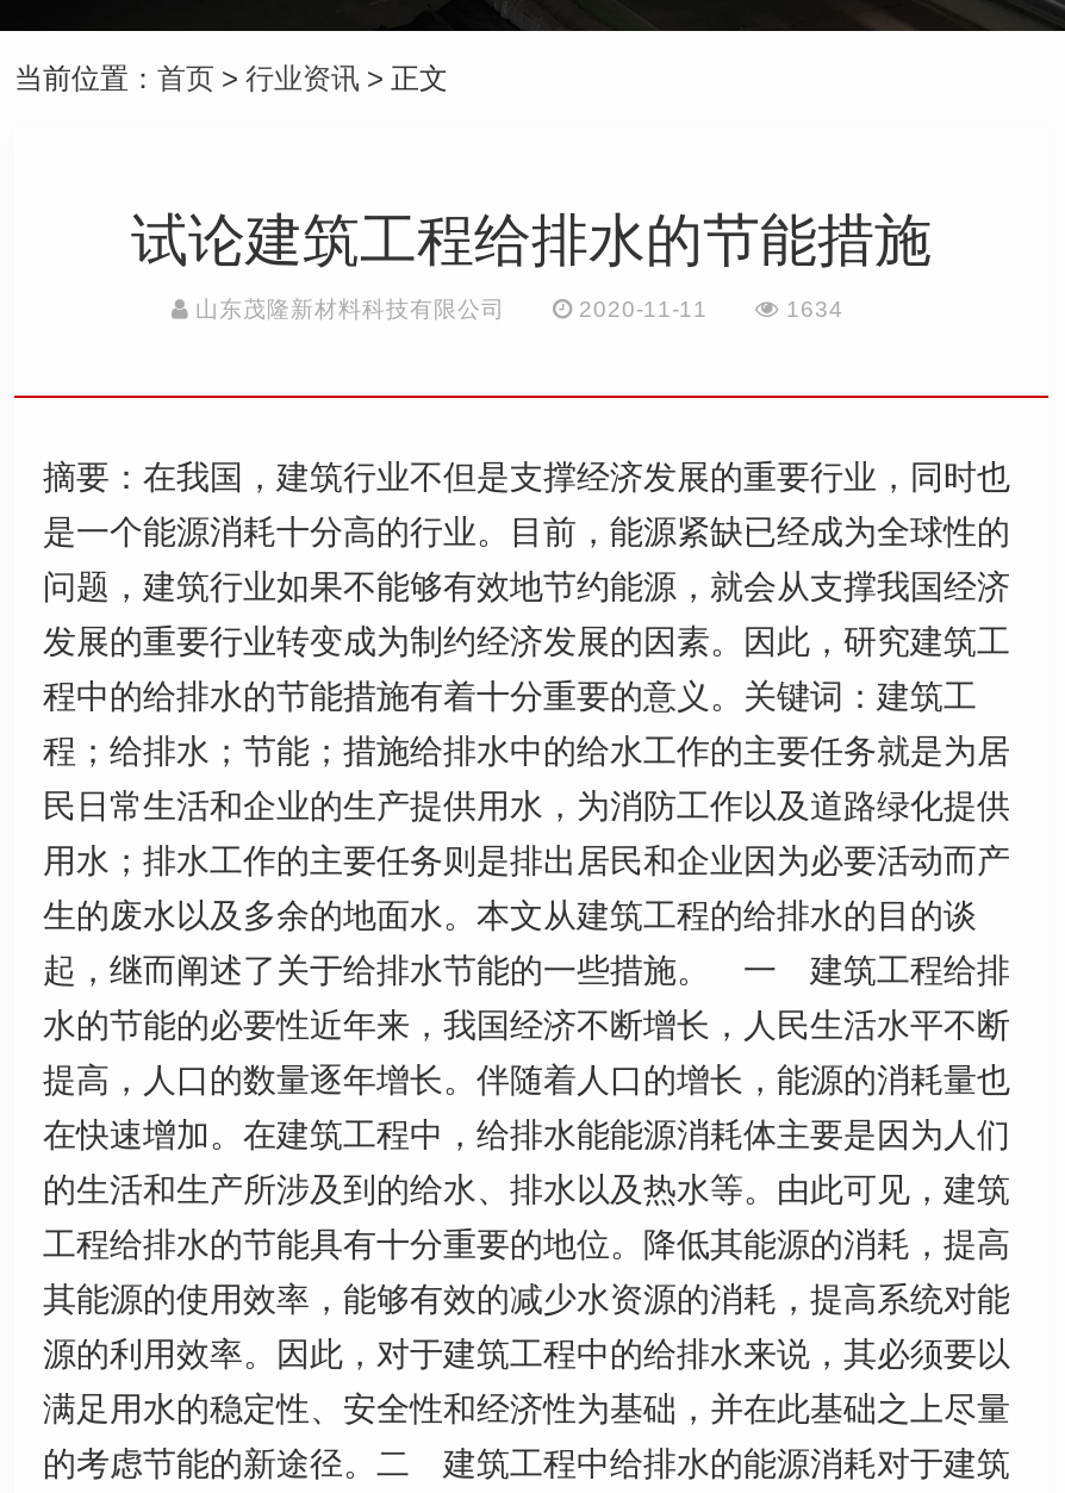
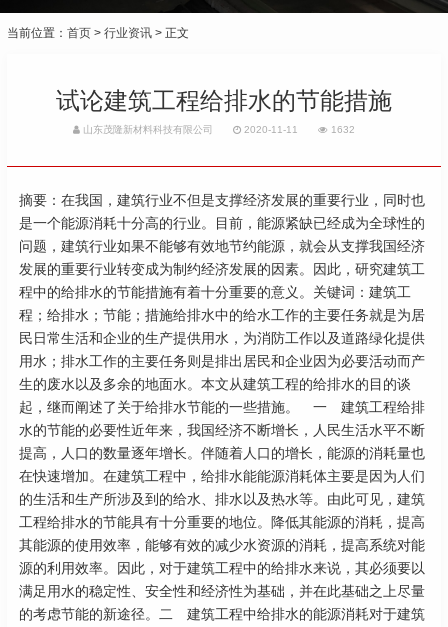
[779,296,843,323] 1634 -> [328,124,355,135] 1632

